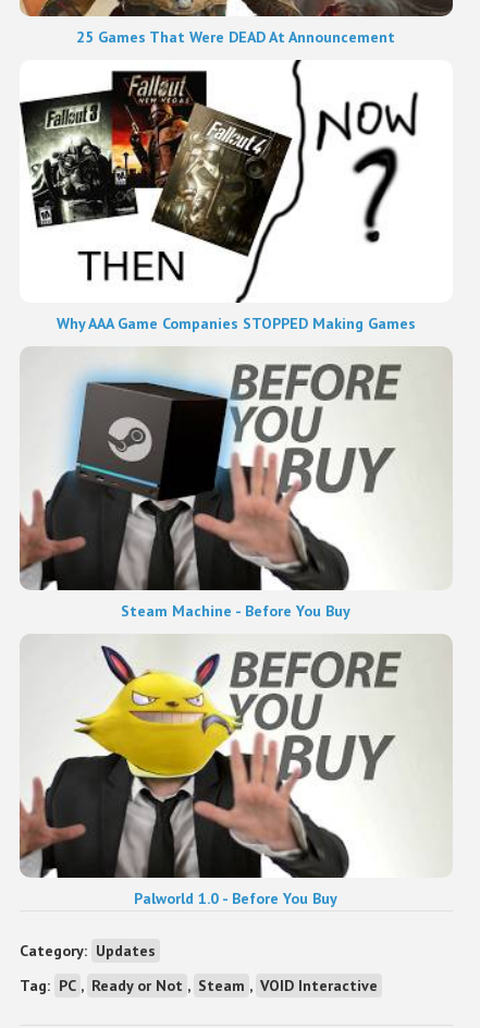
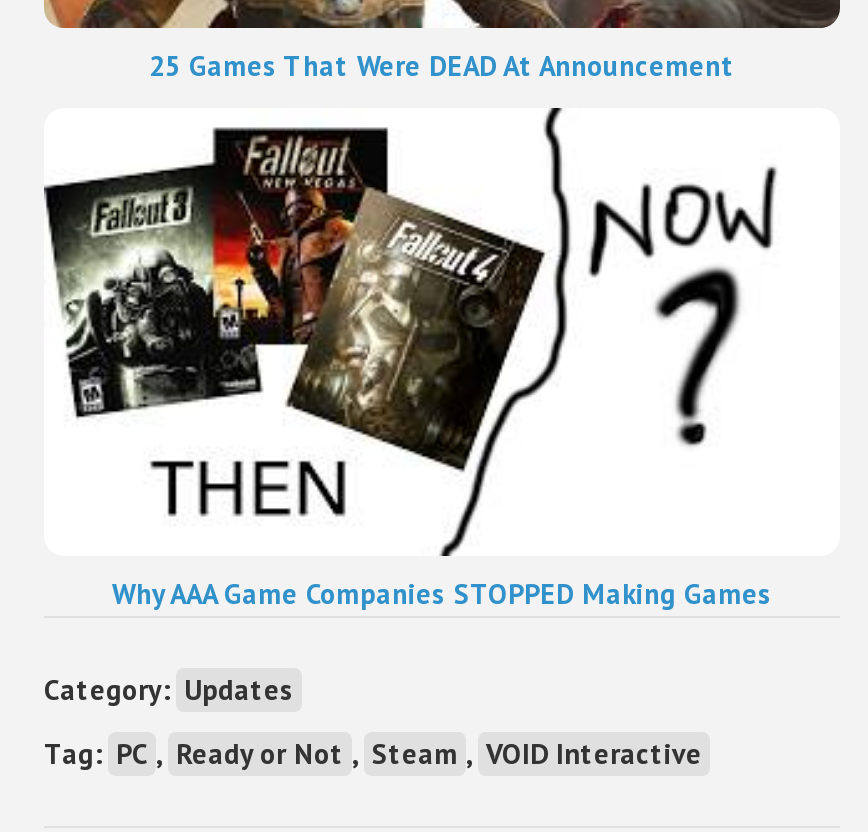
[20,347,453,621] [image] | Steam Machine - Before You Buy -> none
[19,635,453,909] [image] | Palworld 1.0 - Before You Buy -> none

